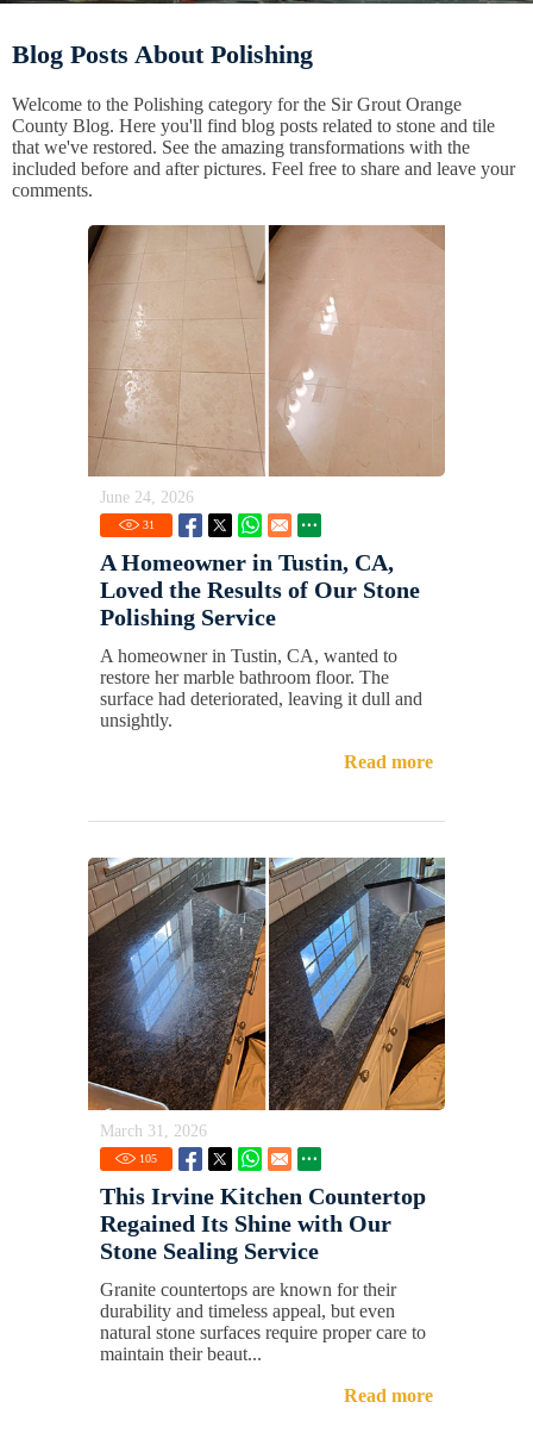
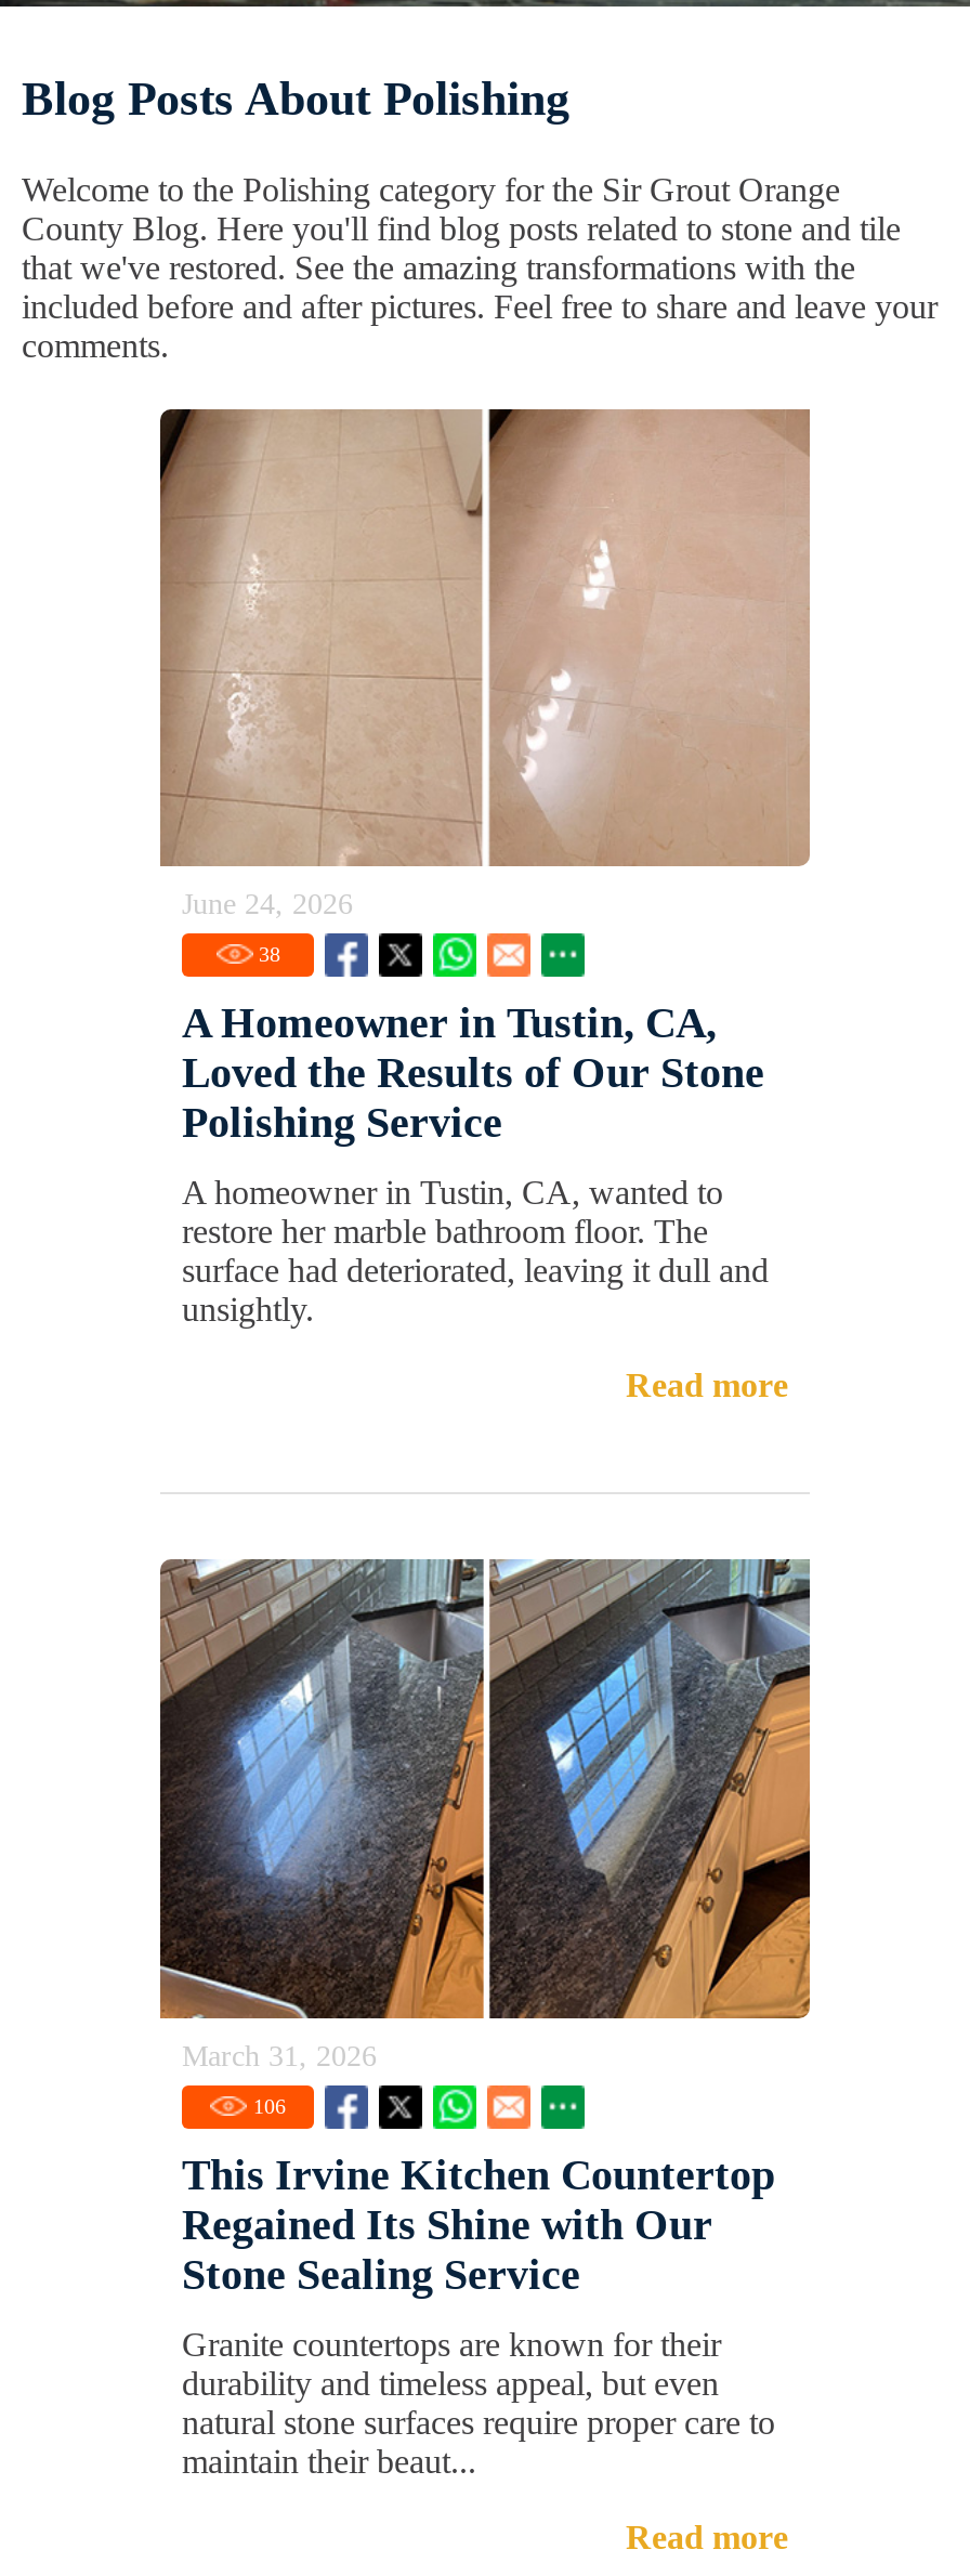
[142,519,154,532] 31 -> [259,943,280,967] 38
[139,1152,157,1165] 105 -> [253,2094,286,2117] 106

